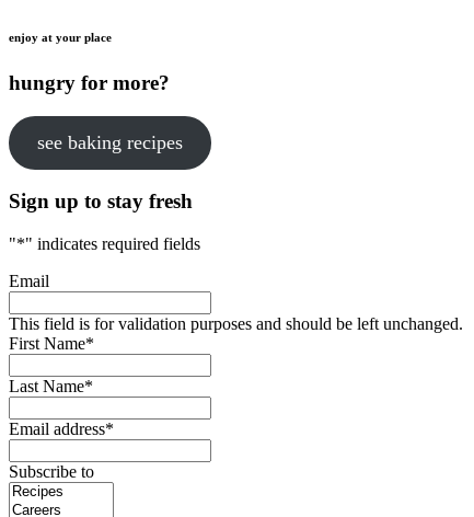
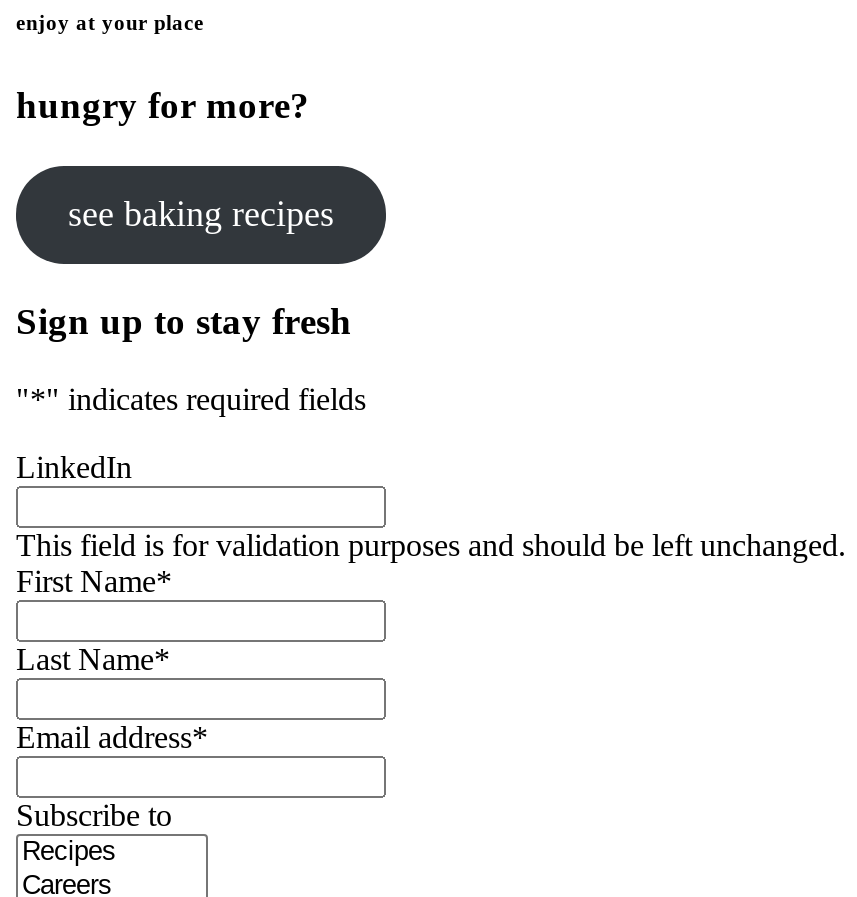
[9,272,49,290] Email -> [16,450,132,484] LinkedIn

